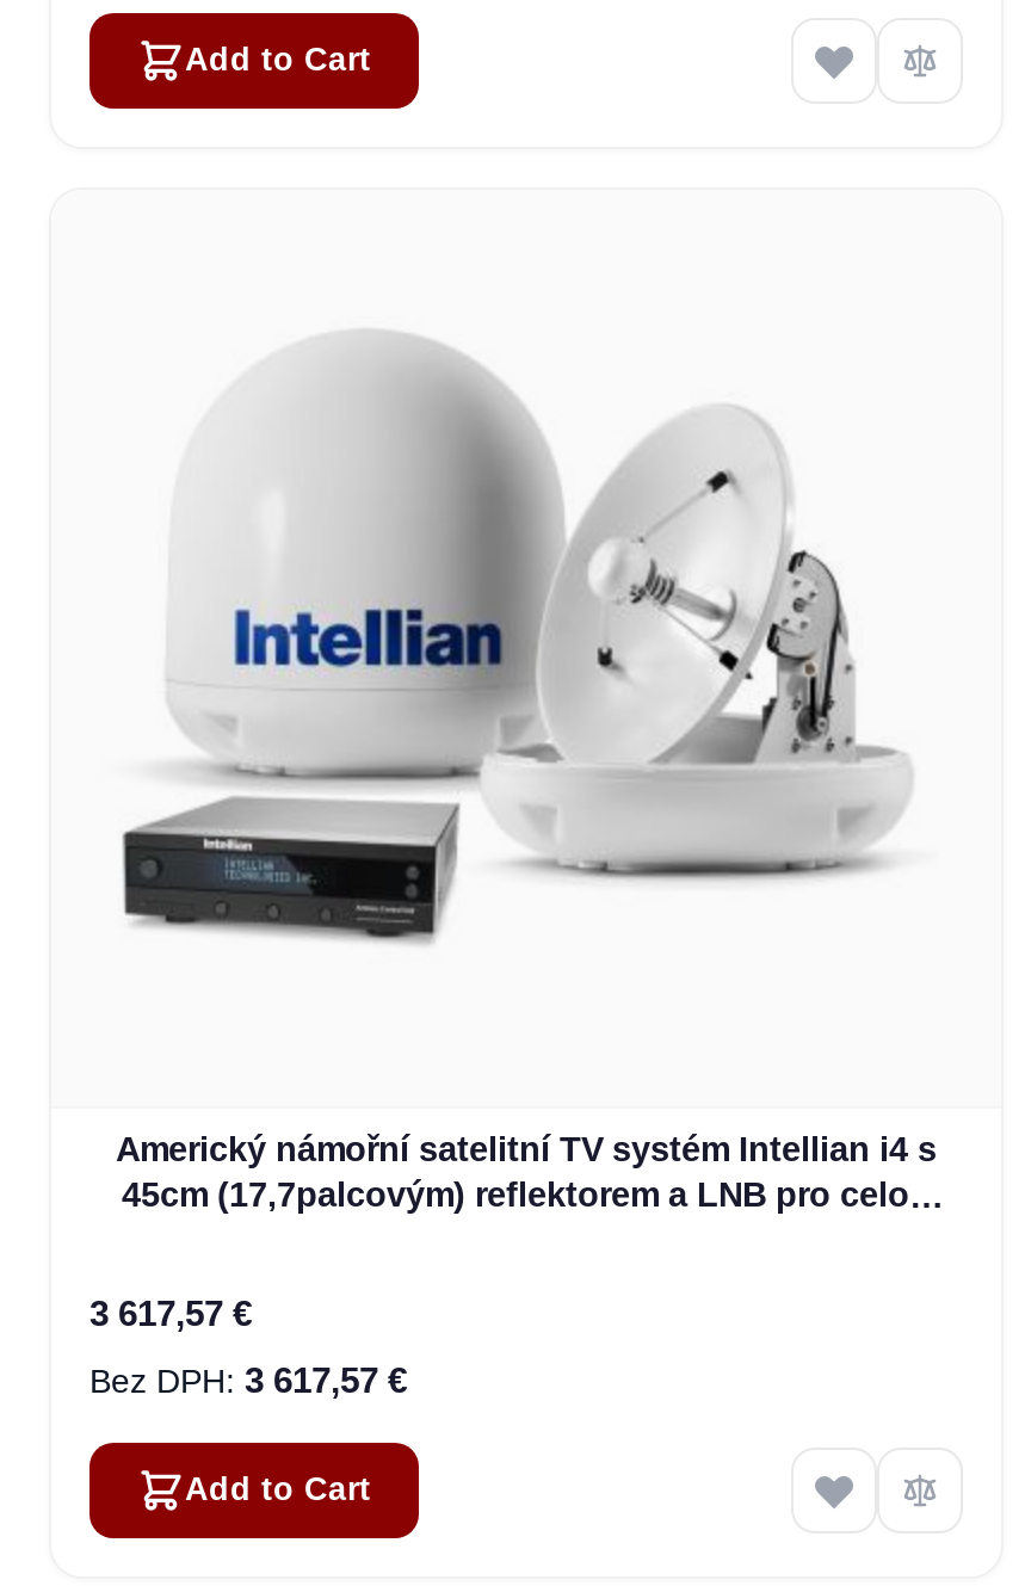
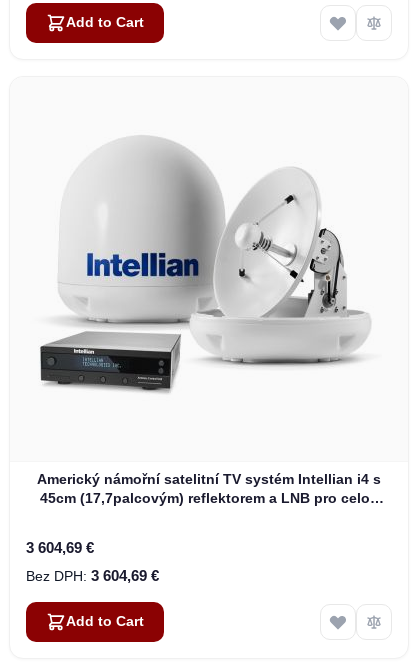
[89,1293,252,1334] 3 617,57 € -> [26,539,94,556] 3 604,69 €
[245,1360,407,1401] 3 617,57 € -> [91,567,159,584] 3 604,69 €

